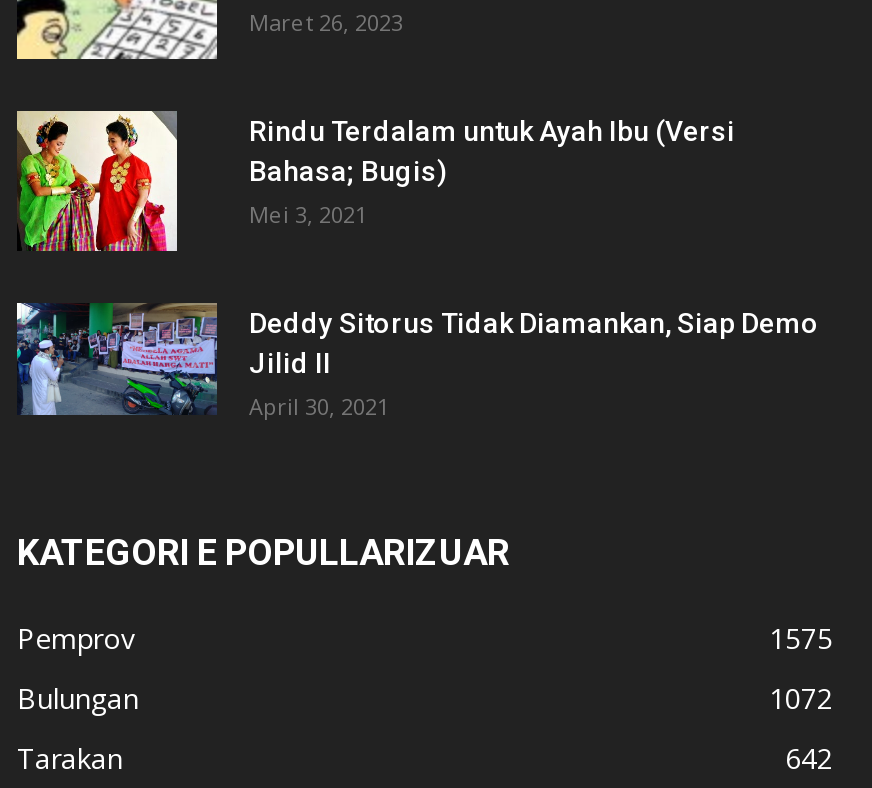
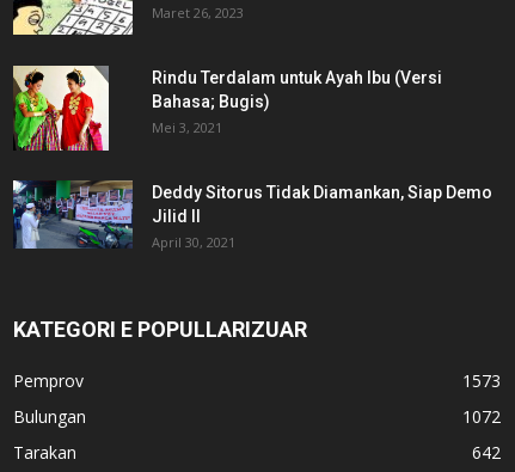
[769,619,833,657] 1575 -> [462,370,501,392] 1573

